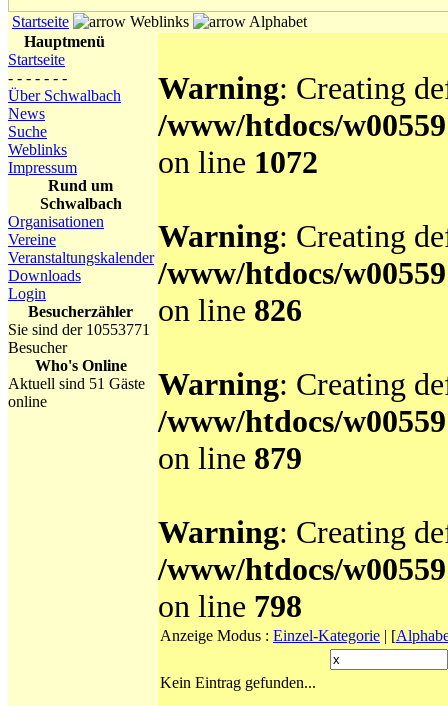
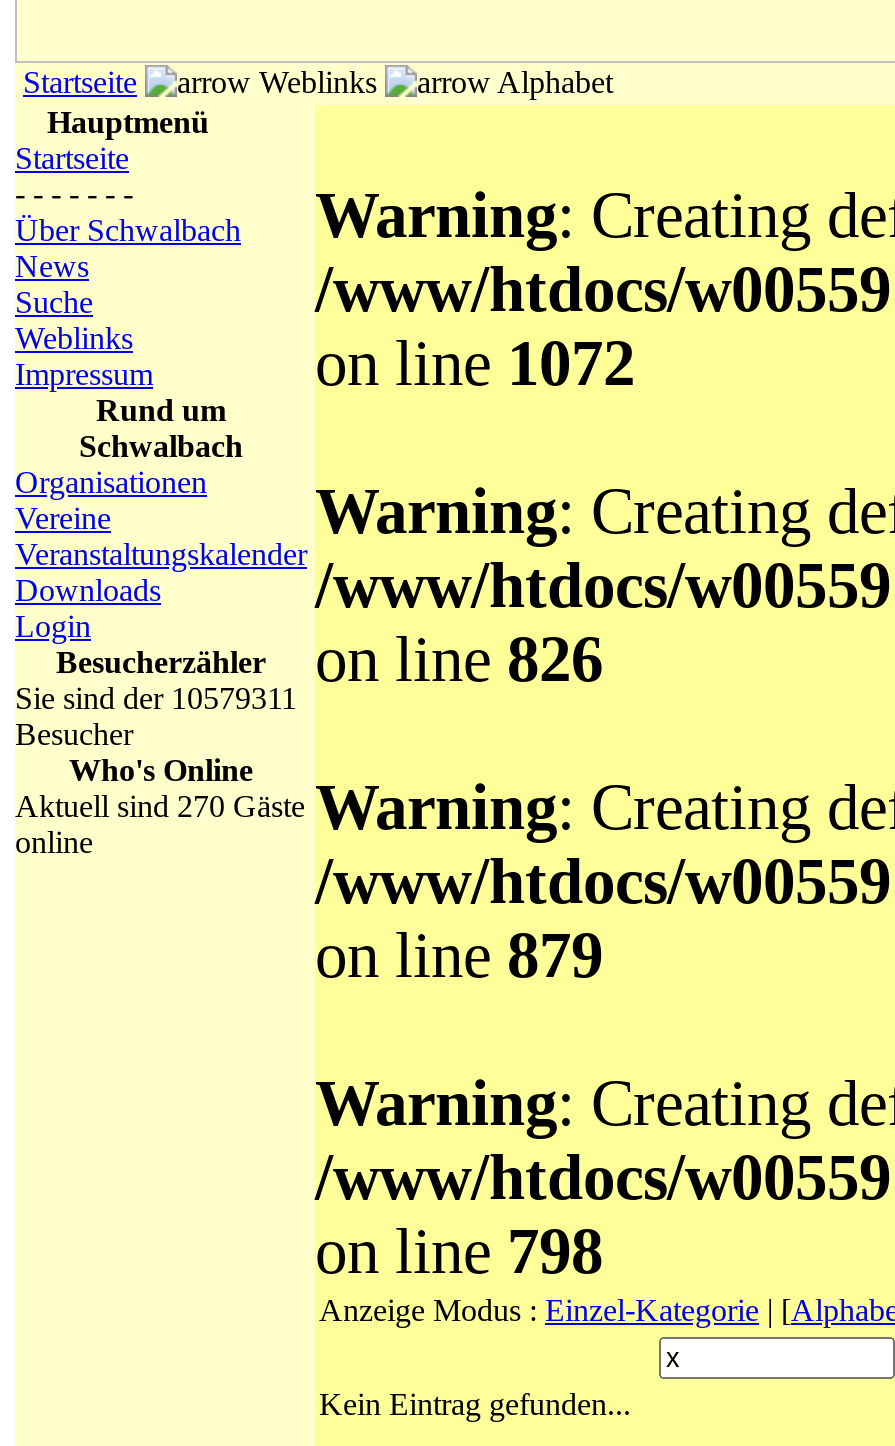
[8,321,150,338] Sie sind der 10553771 -> [15,681,297,715] Sie sind der 10579311
[8,375,145,392] Aktuell sind 51 Gäste -> [15,789,305,823] Aktuell sind 270 Gäste

